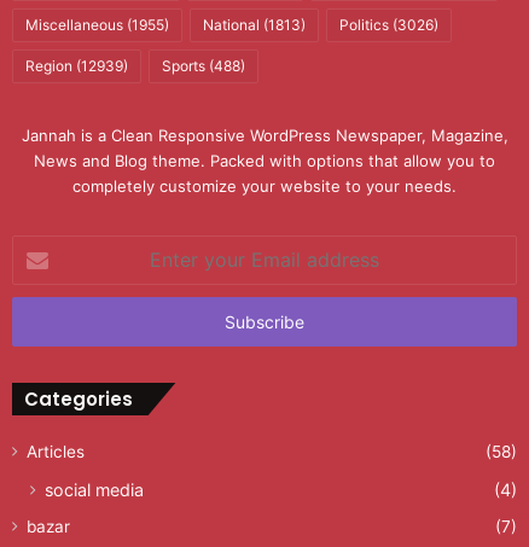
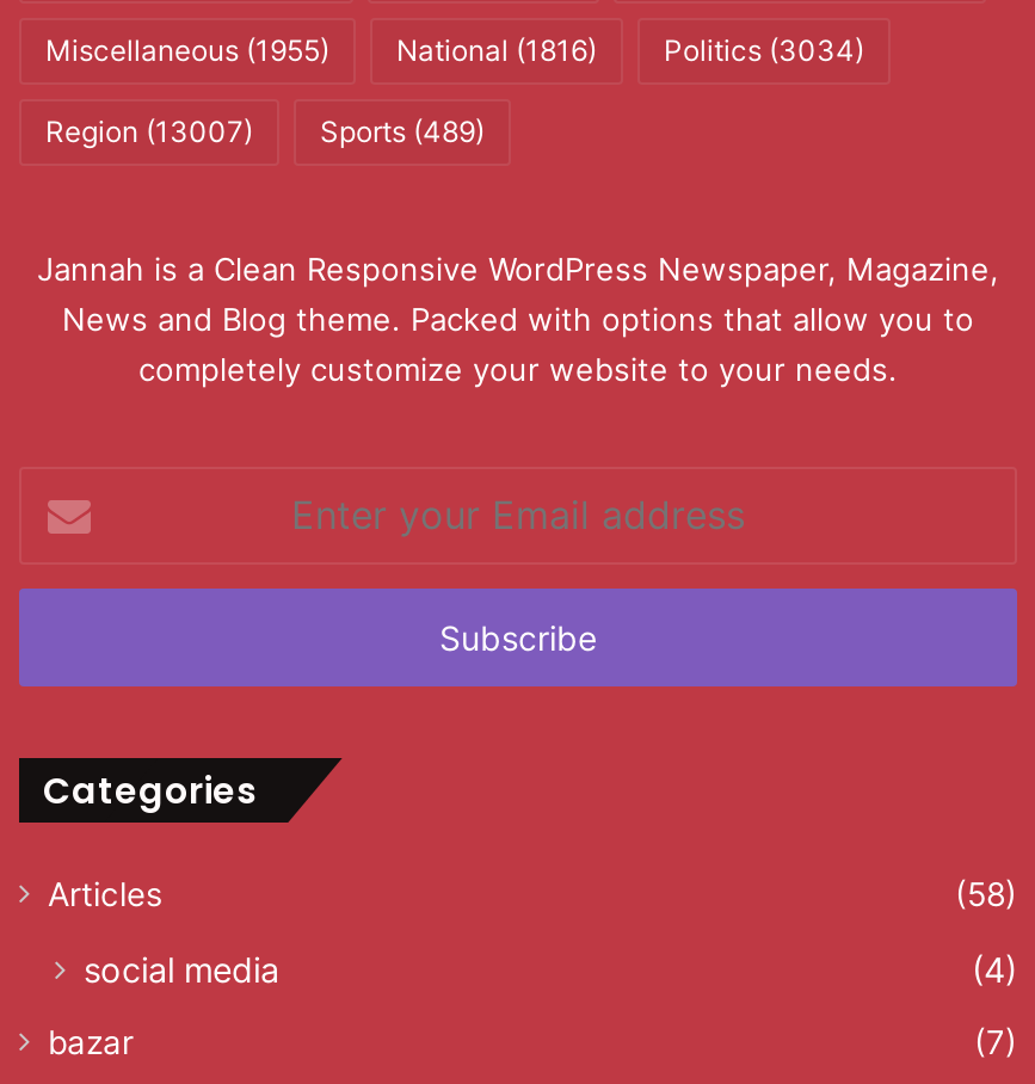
[203,16,306,34] National (1813) -> [396,31,597,67] National (1816)
[339,16,438,34] Politics (3026) -> [664,31,864,67] Politics (3034)
[25,57,128,75] Region (12939) -> [45,112,253,148] Region (13007)
[162,57,245,75] Sports (488) -> [320,112,485,148] Sports (489)

